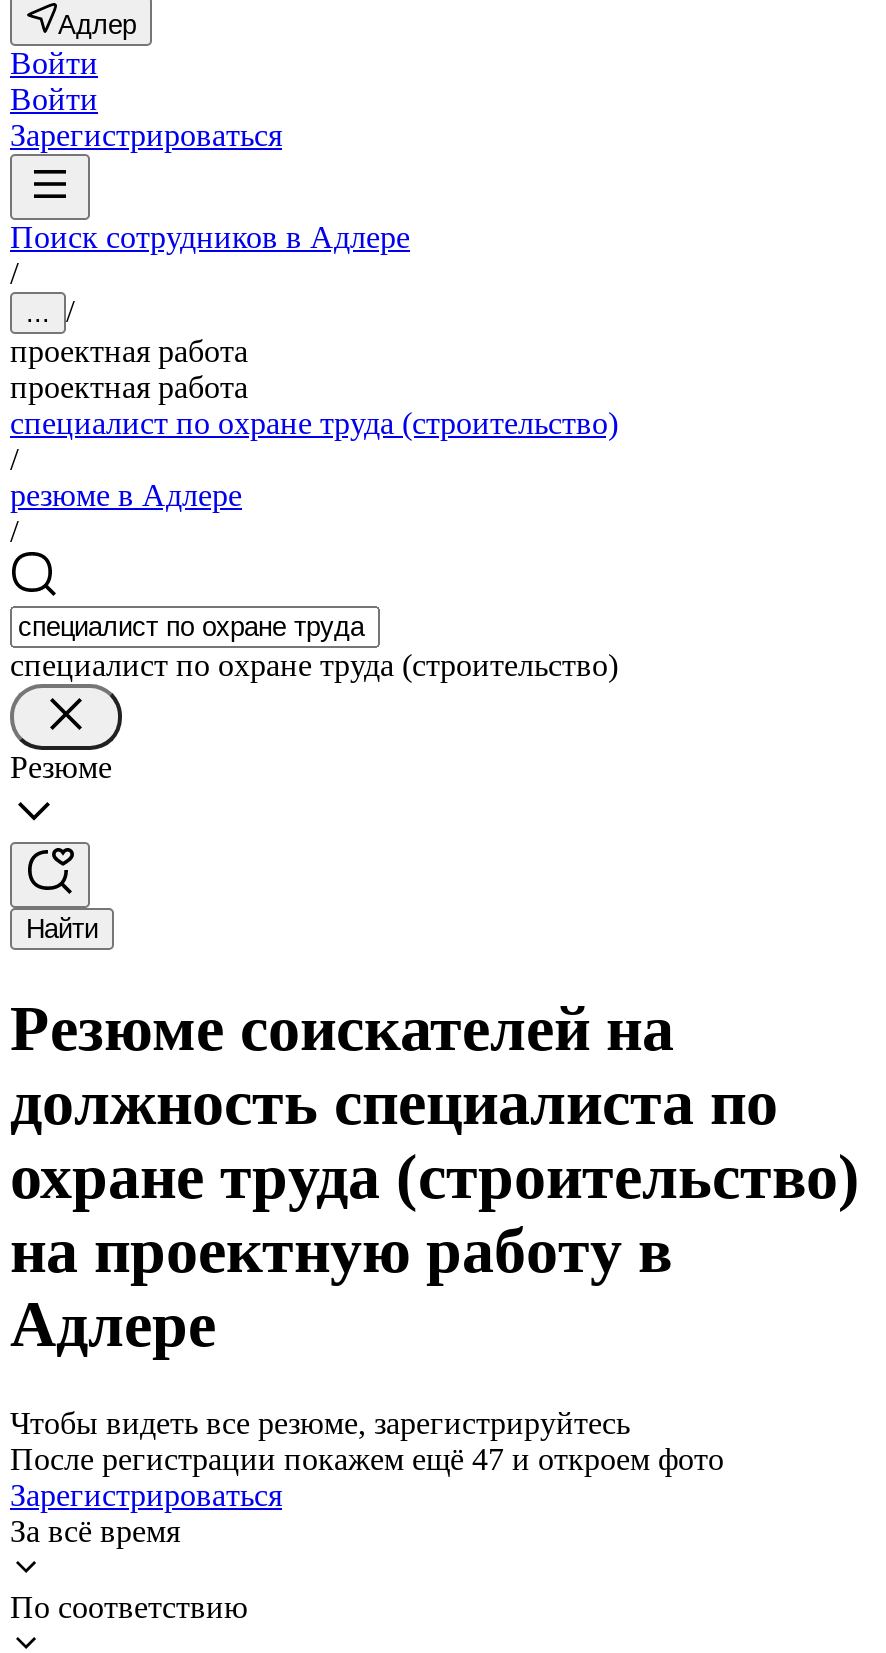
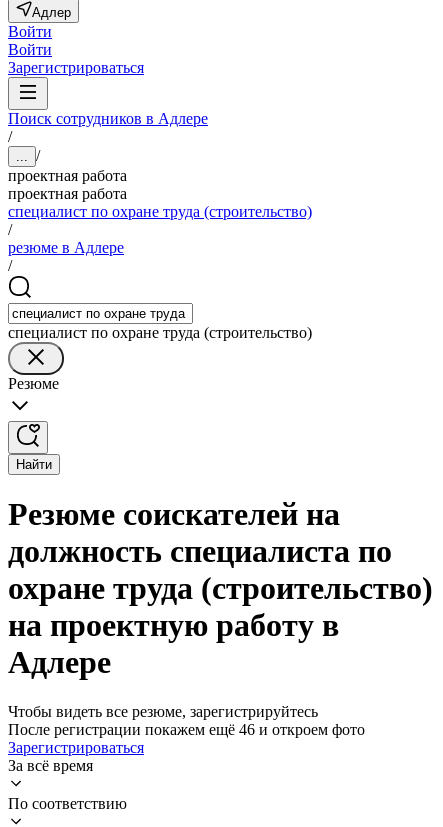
[10,1442,724,1476] После регистрации покажем ещё 47 и откроем фото -> [8,721,365,738] После регистрации покажем ещё 46 и откроем фото

